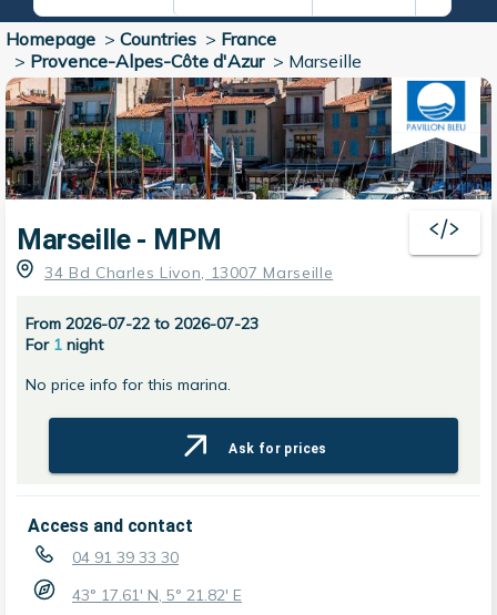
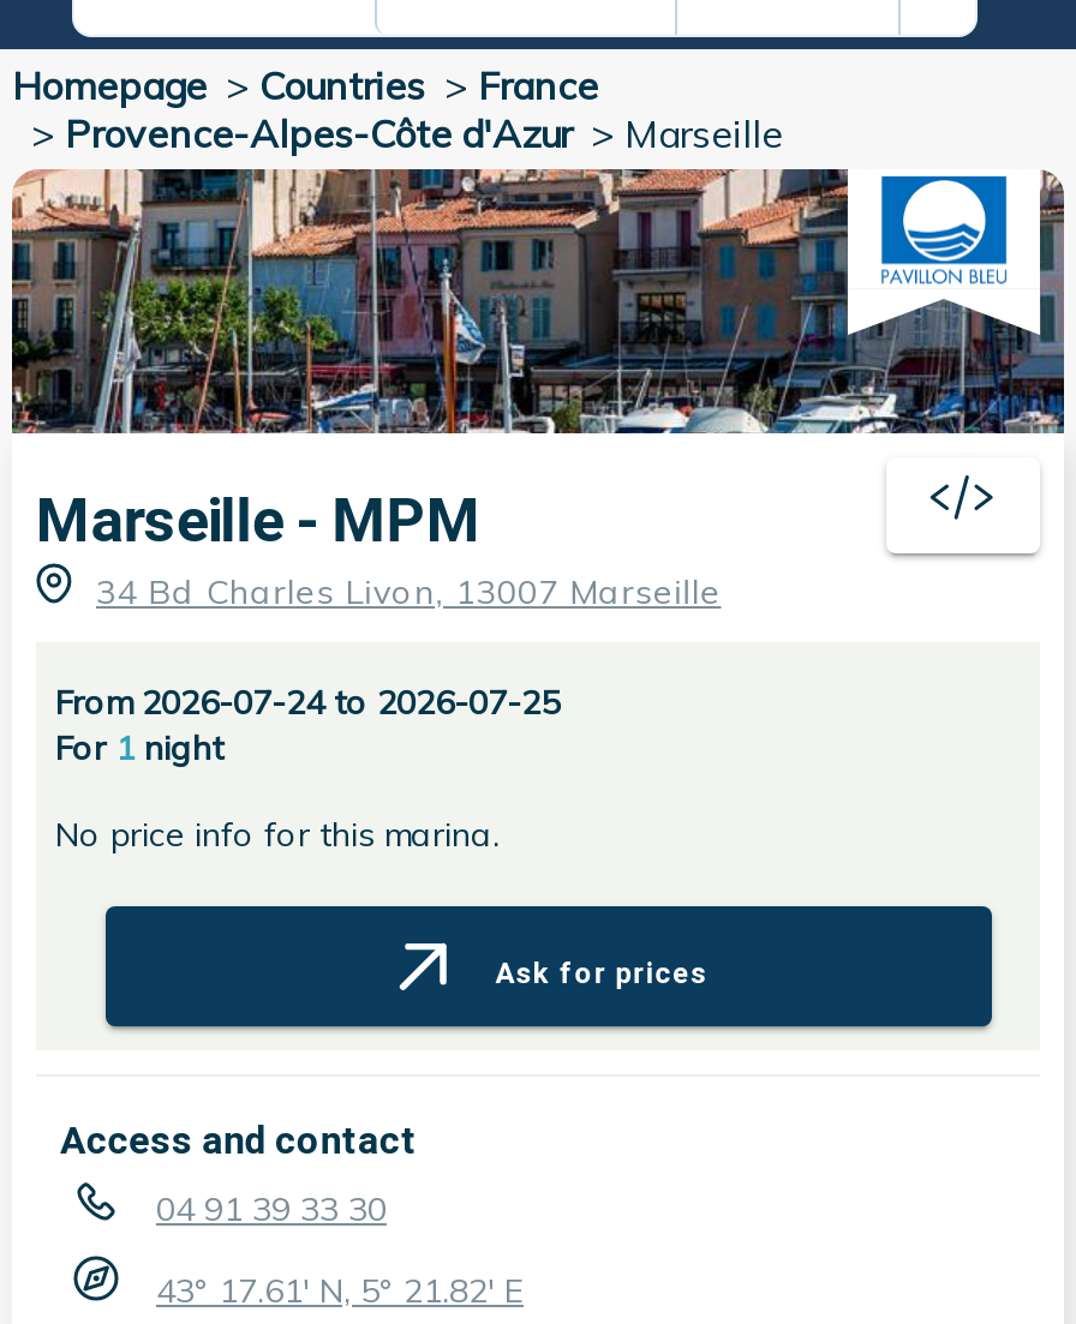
[26,314,258,334] From 2026-07-22 to 2026-07-23 -> [55,681,560,724] From 2026-07-24 to 2026-07-25

